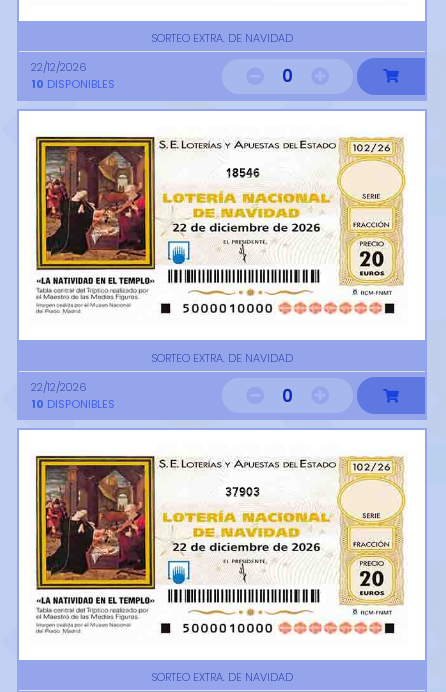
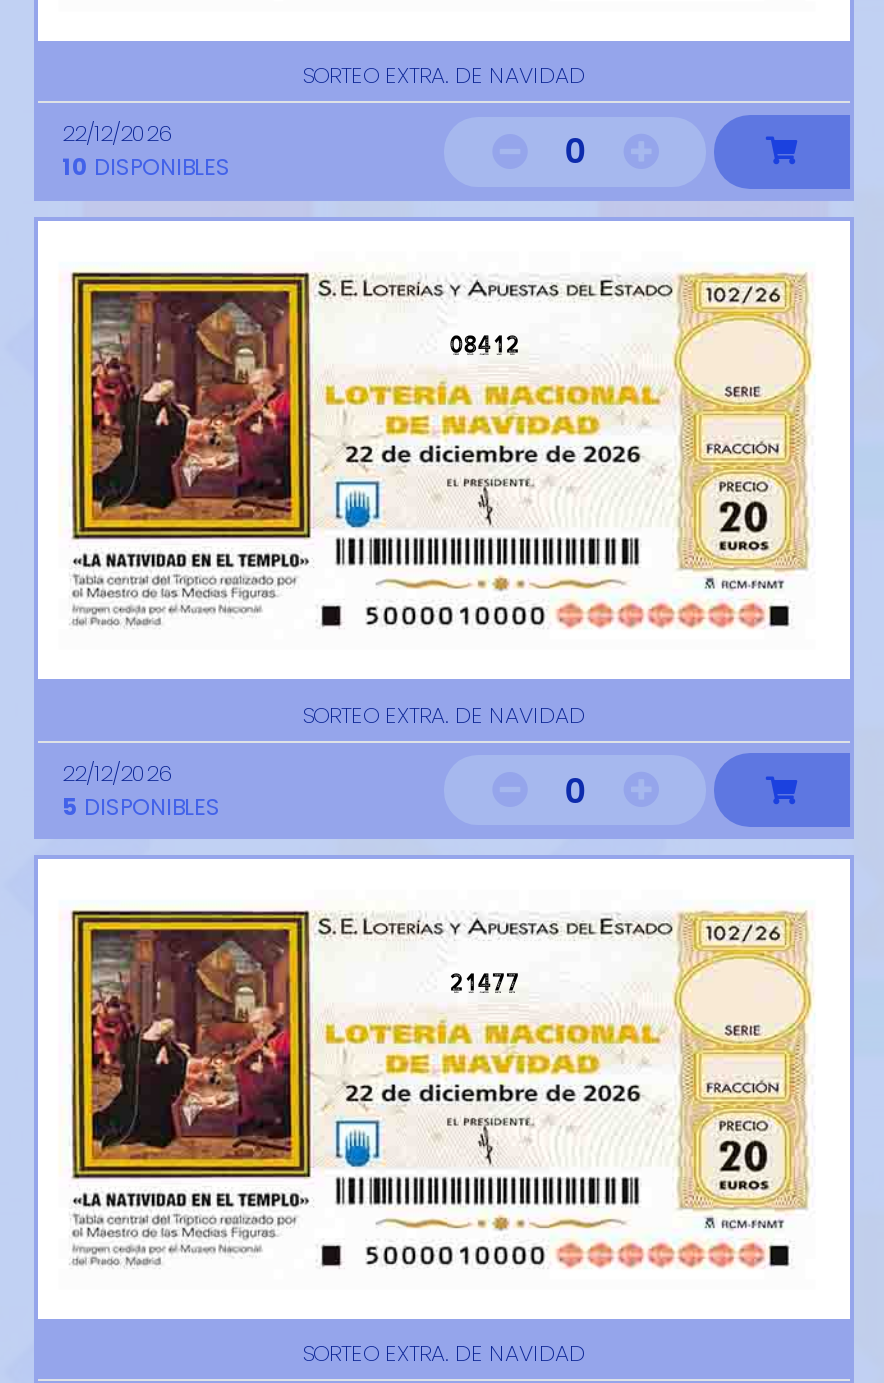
[225,165,260,181] 18546 -> [450,328,520,360] 08412
[31,396,115,412] 10 DISPONIBLES -> [62,791,220,823] 5 DISPONIBLES
[225,484,260,500] 37903 -> [450,968,520,1000] 21477

